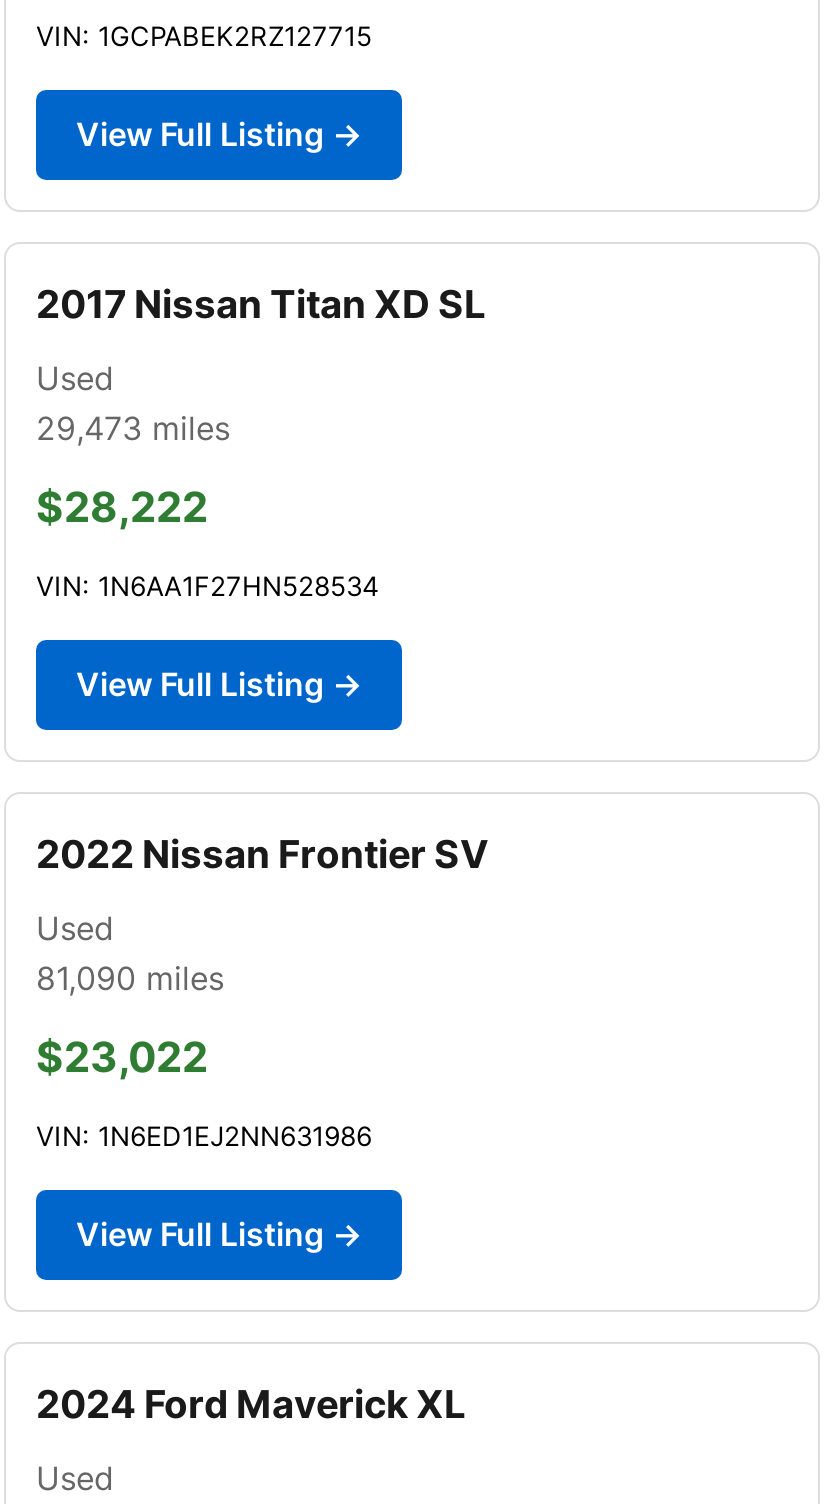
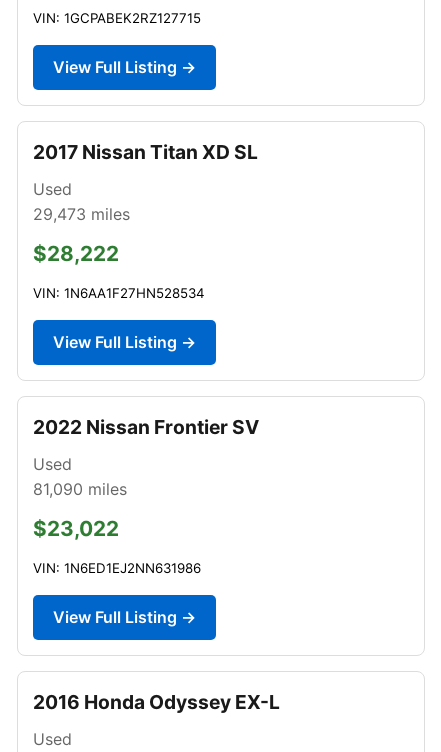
[36,1380,466,1428] 2024 Ford Maverick XL -> [33,690,280,714] 2016 Honda Odyssey EX-L

